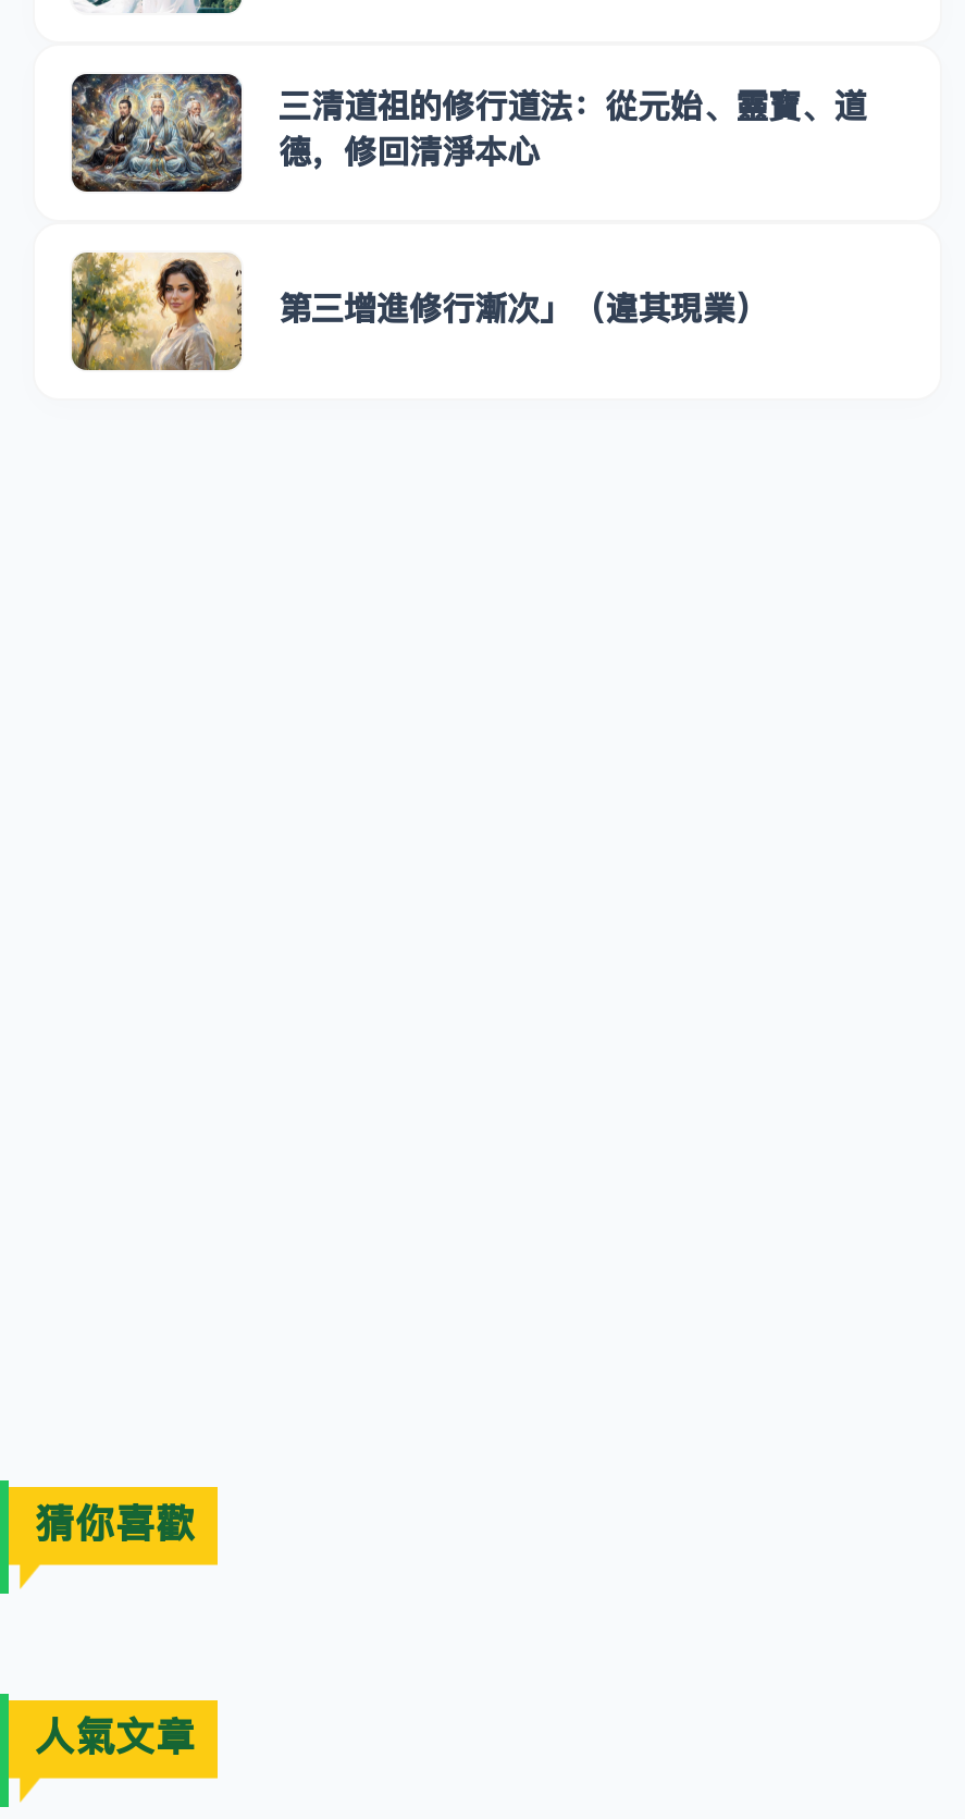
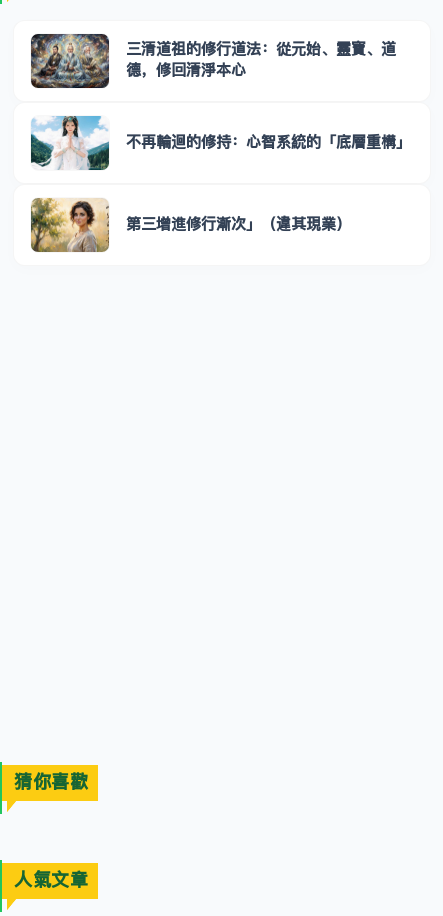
none -> [30,115,411,170] [image] | 不再輪迴的修持：心智系統的「底層重構」

